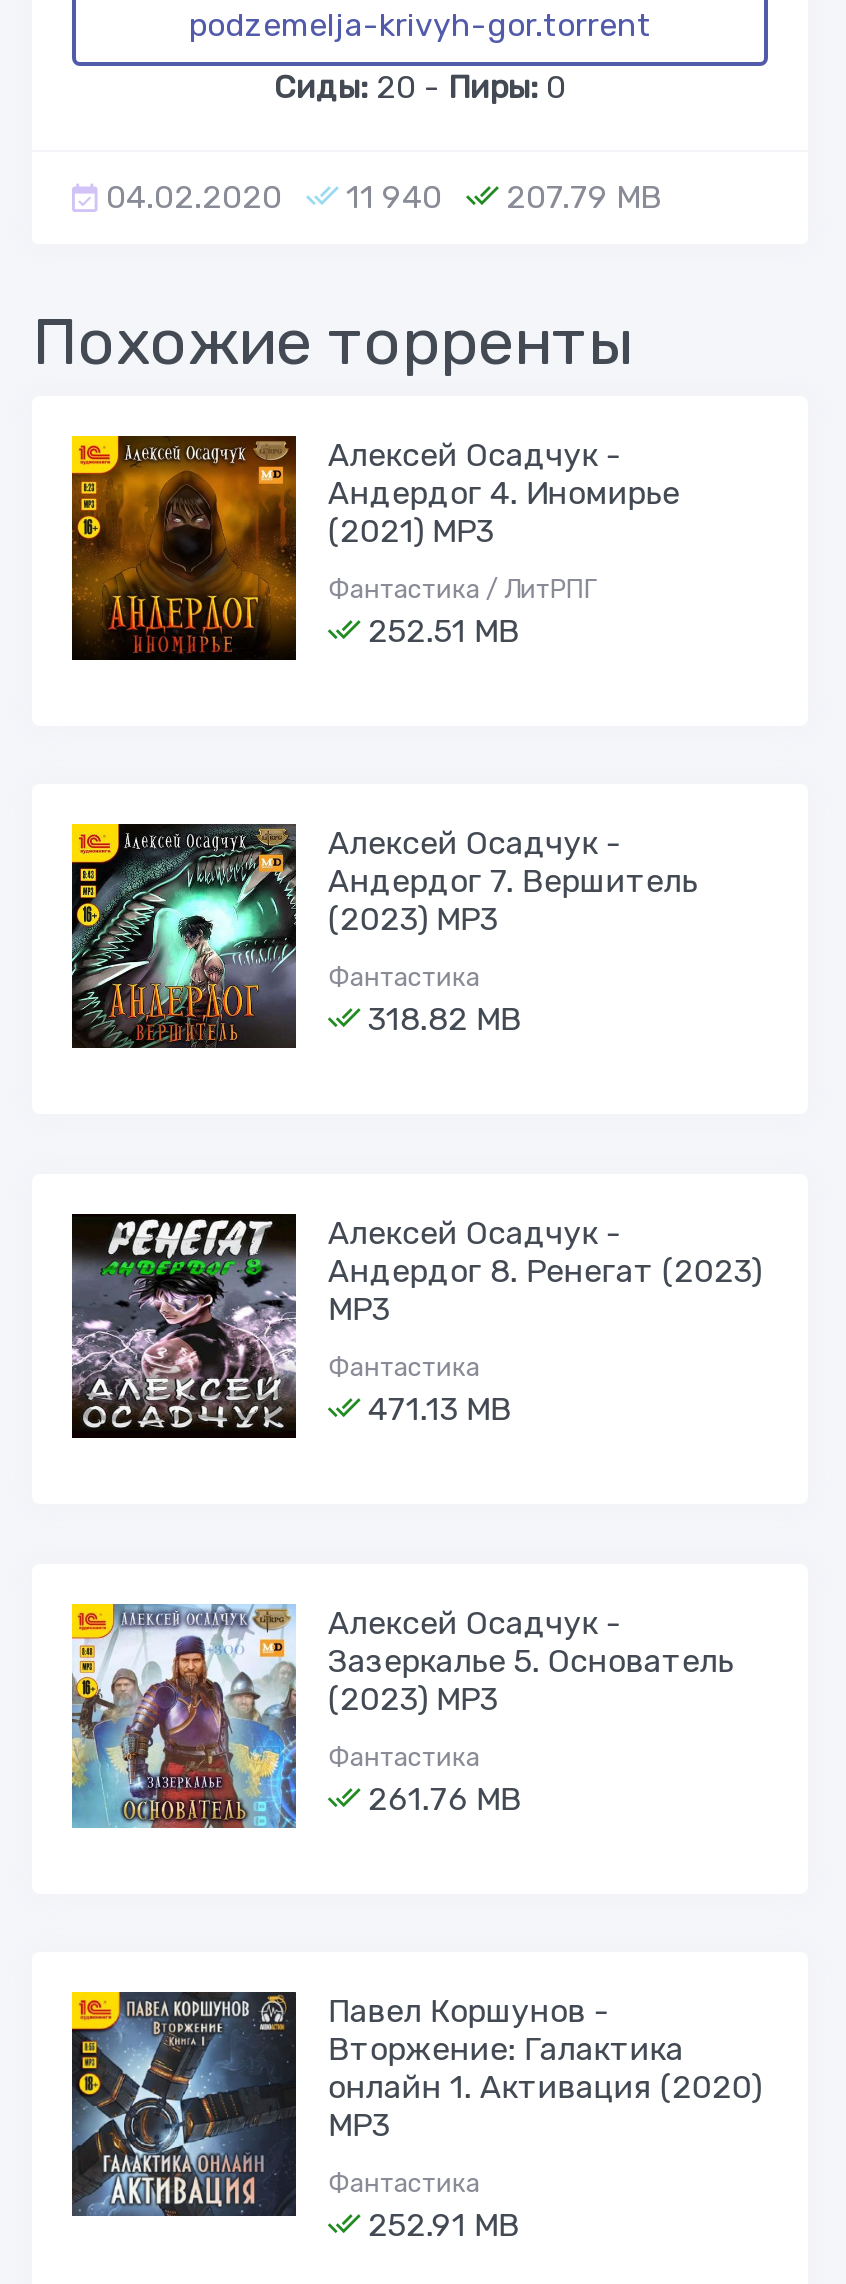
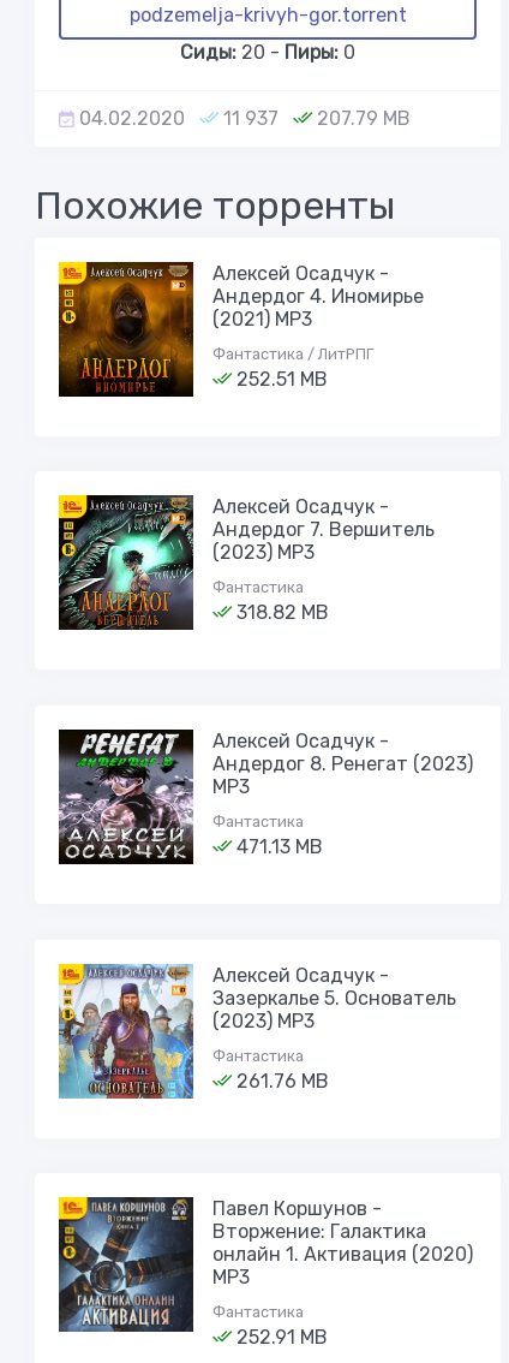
[98,178,662,216] 04.02.2020 11 940 207.79 MB -> [74,107,411,130] 04.02.2020 11 937 207.79 MB

